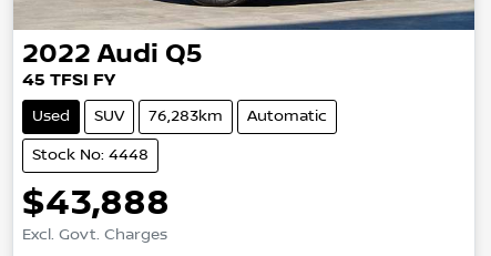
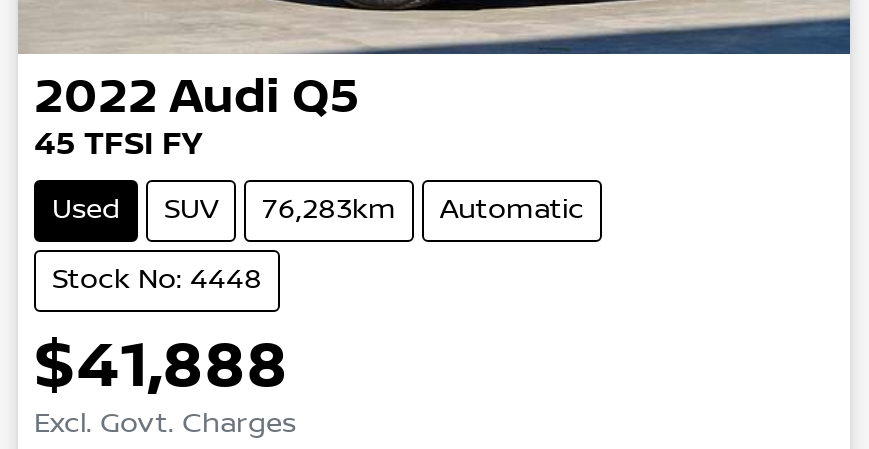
[22,182,170,224] $43,888 -> [34,328,288,404] $41,888

